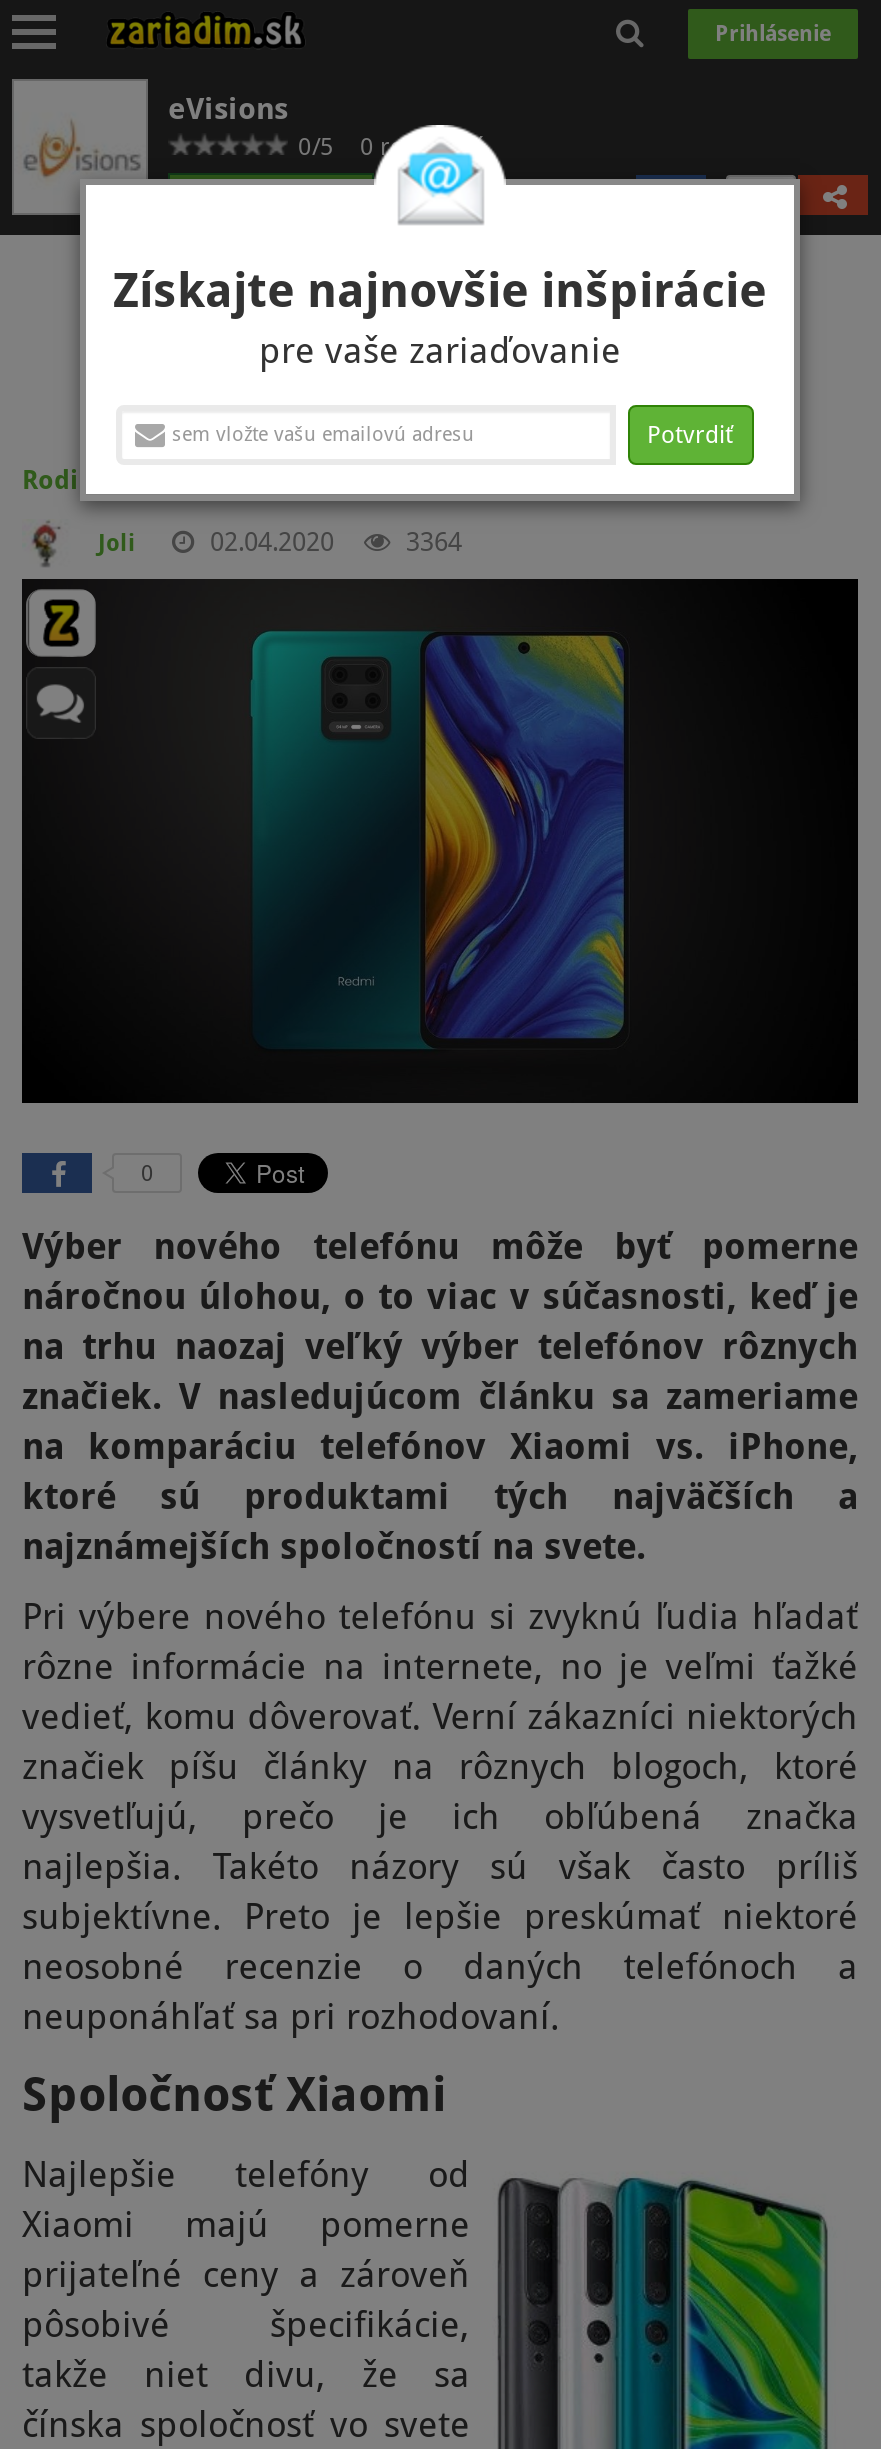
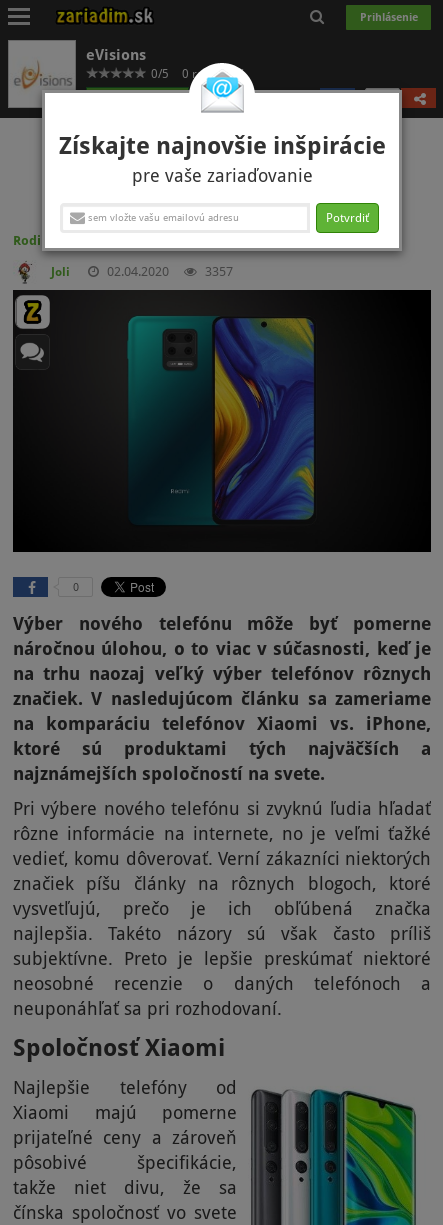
[406,526,462,556] 3364 -> [205,264,233,279] 3357

